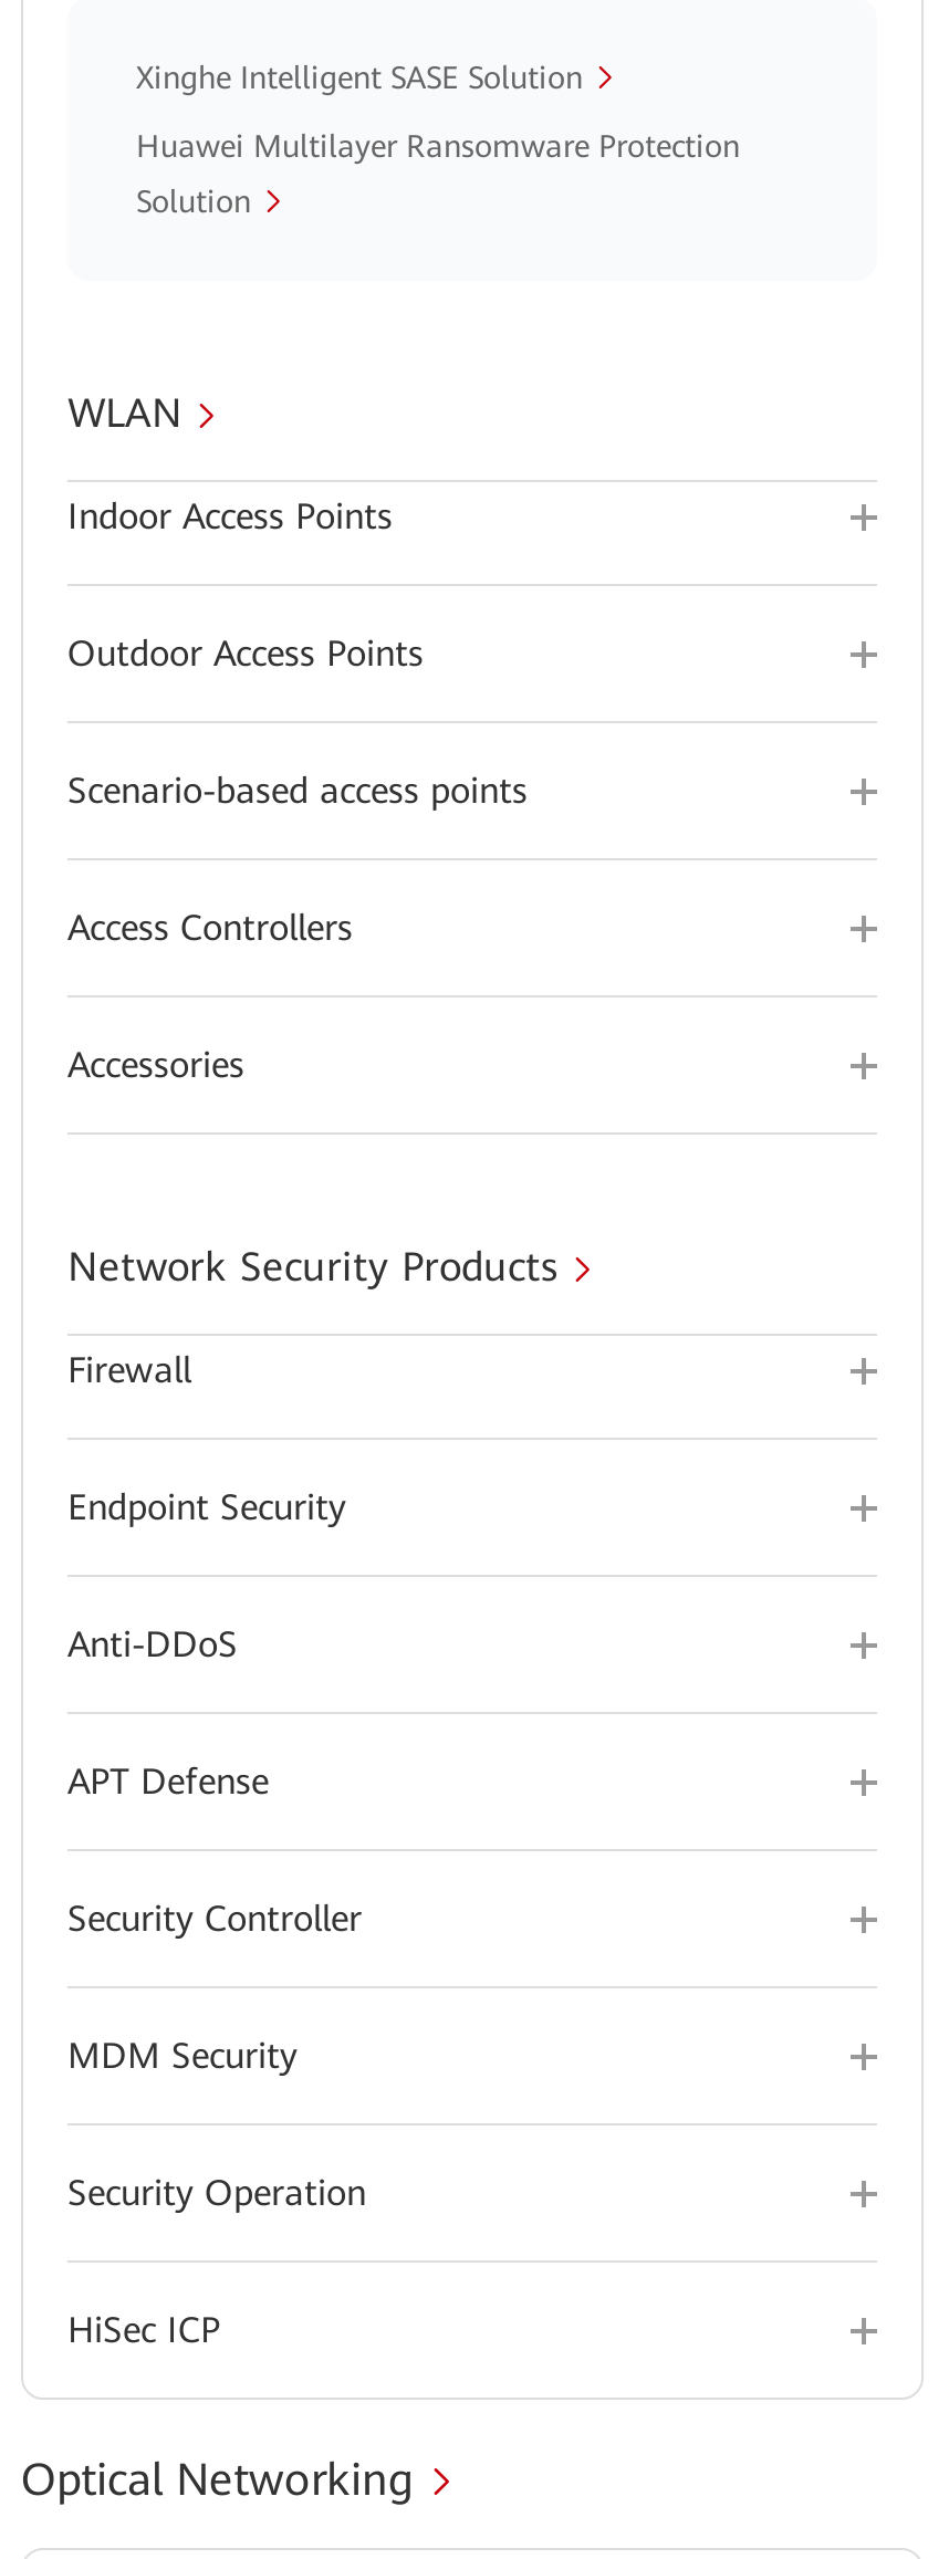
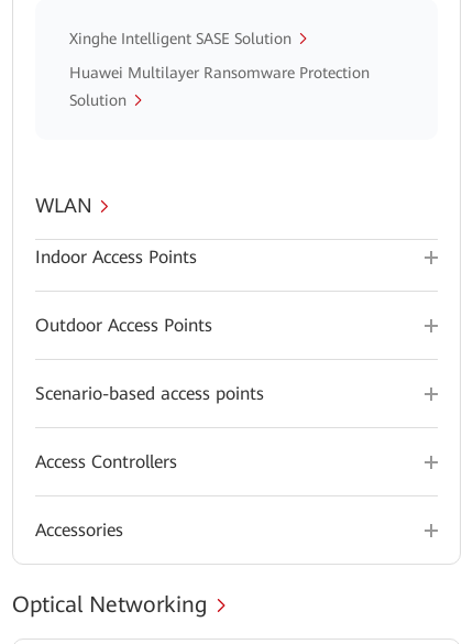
[67,1243,559,2351] Network Security Products | Firewall | Endpoint Security | Anti-DDoS | APT Defense | Security Controller | MDM Security | Security Operation | HiSec ICP -> none

